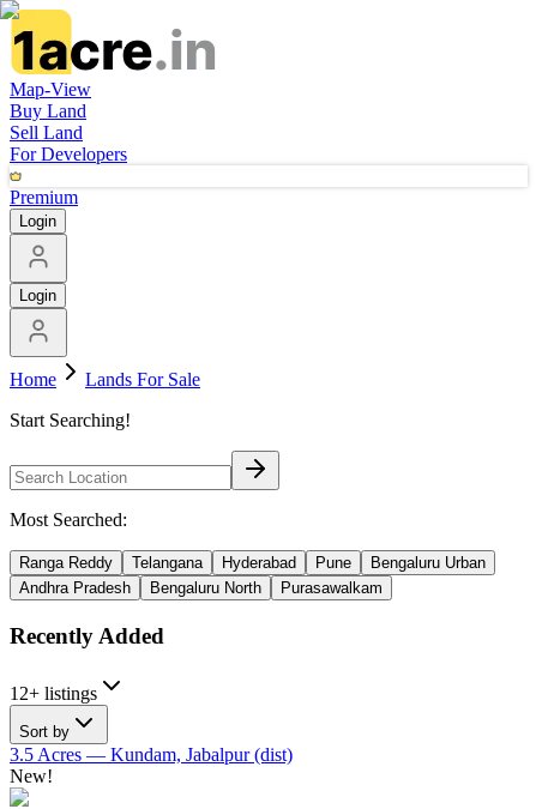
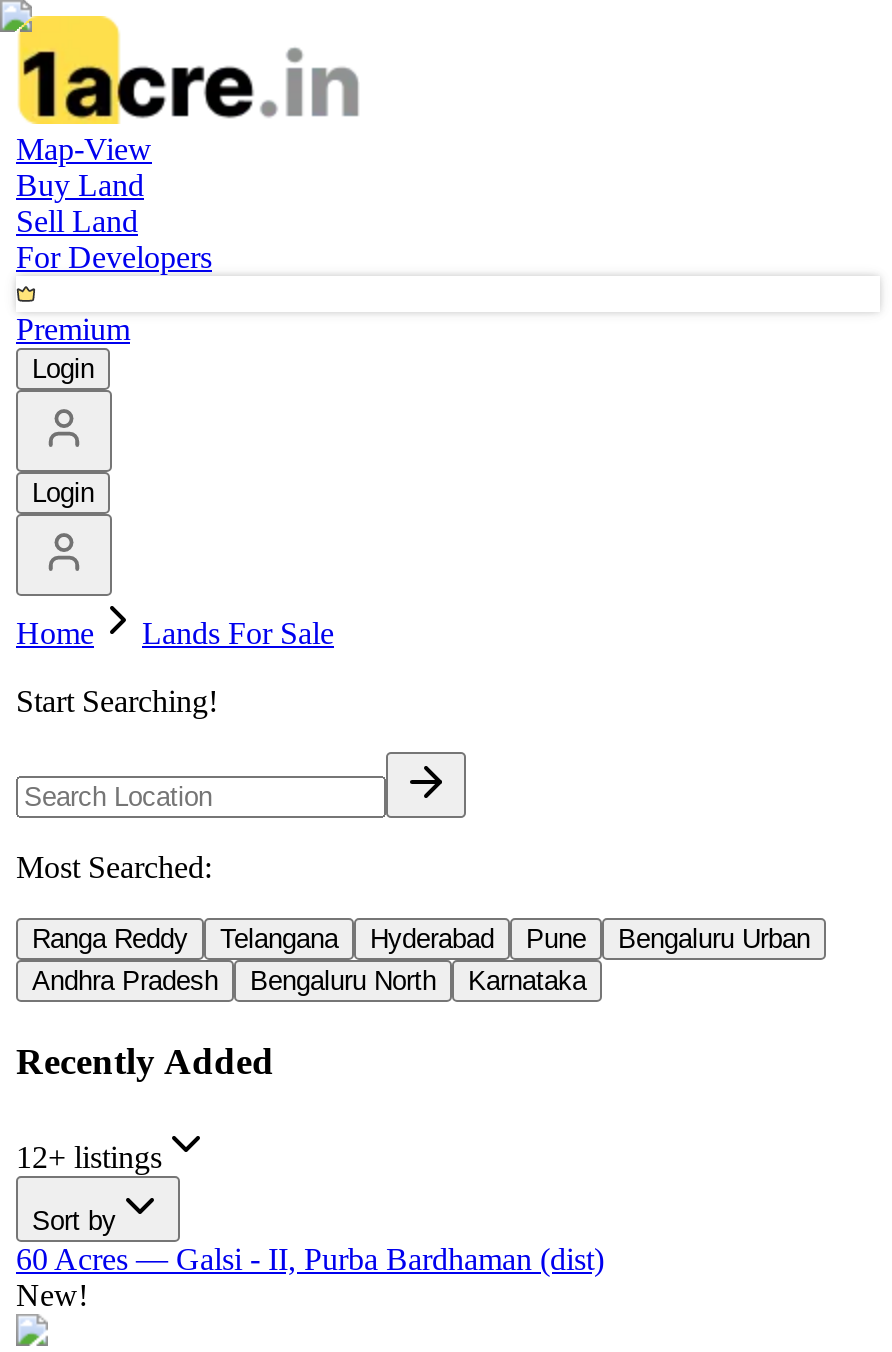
[281,579,383,597] Purasawalkam -> [468,966,586,996] Karnataka
[10,745,293,765] 3.5 Acres— Kundam, Jabalpur (dist) -> [16,1243,604,1277] 60 Acres— Galsi - II, Purba Bardhaman (dist)

